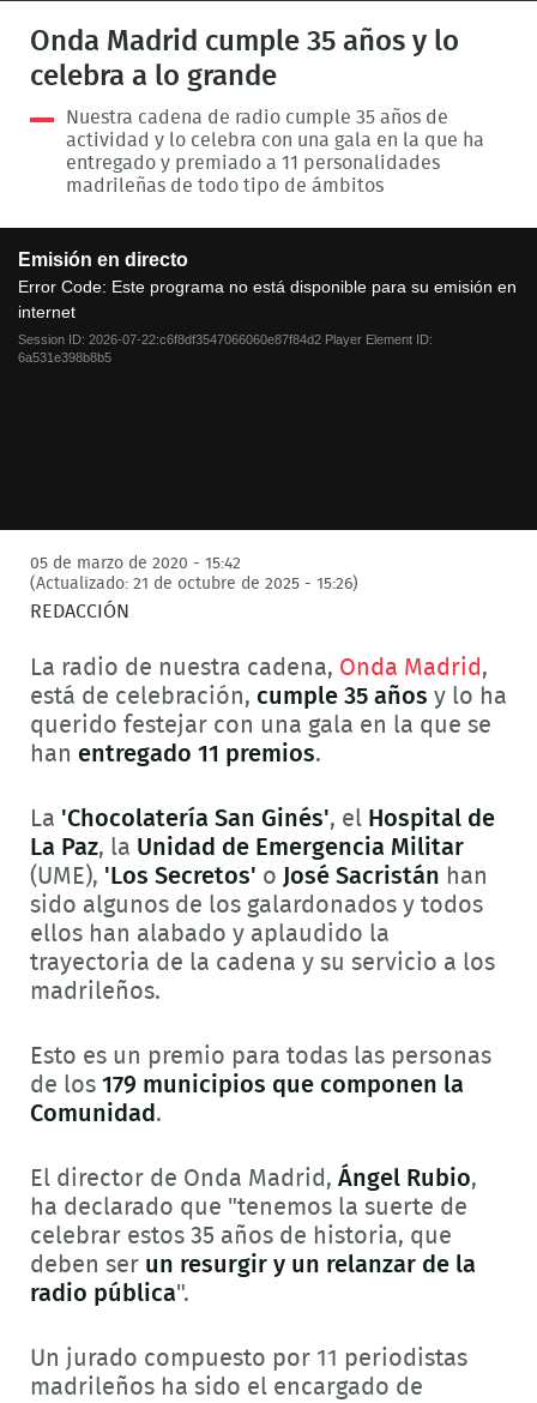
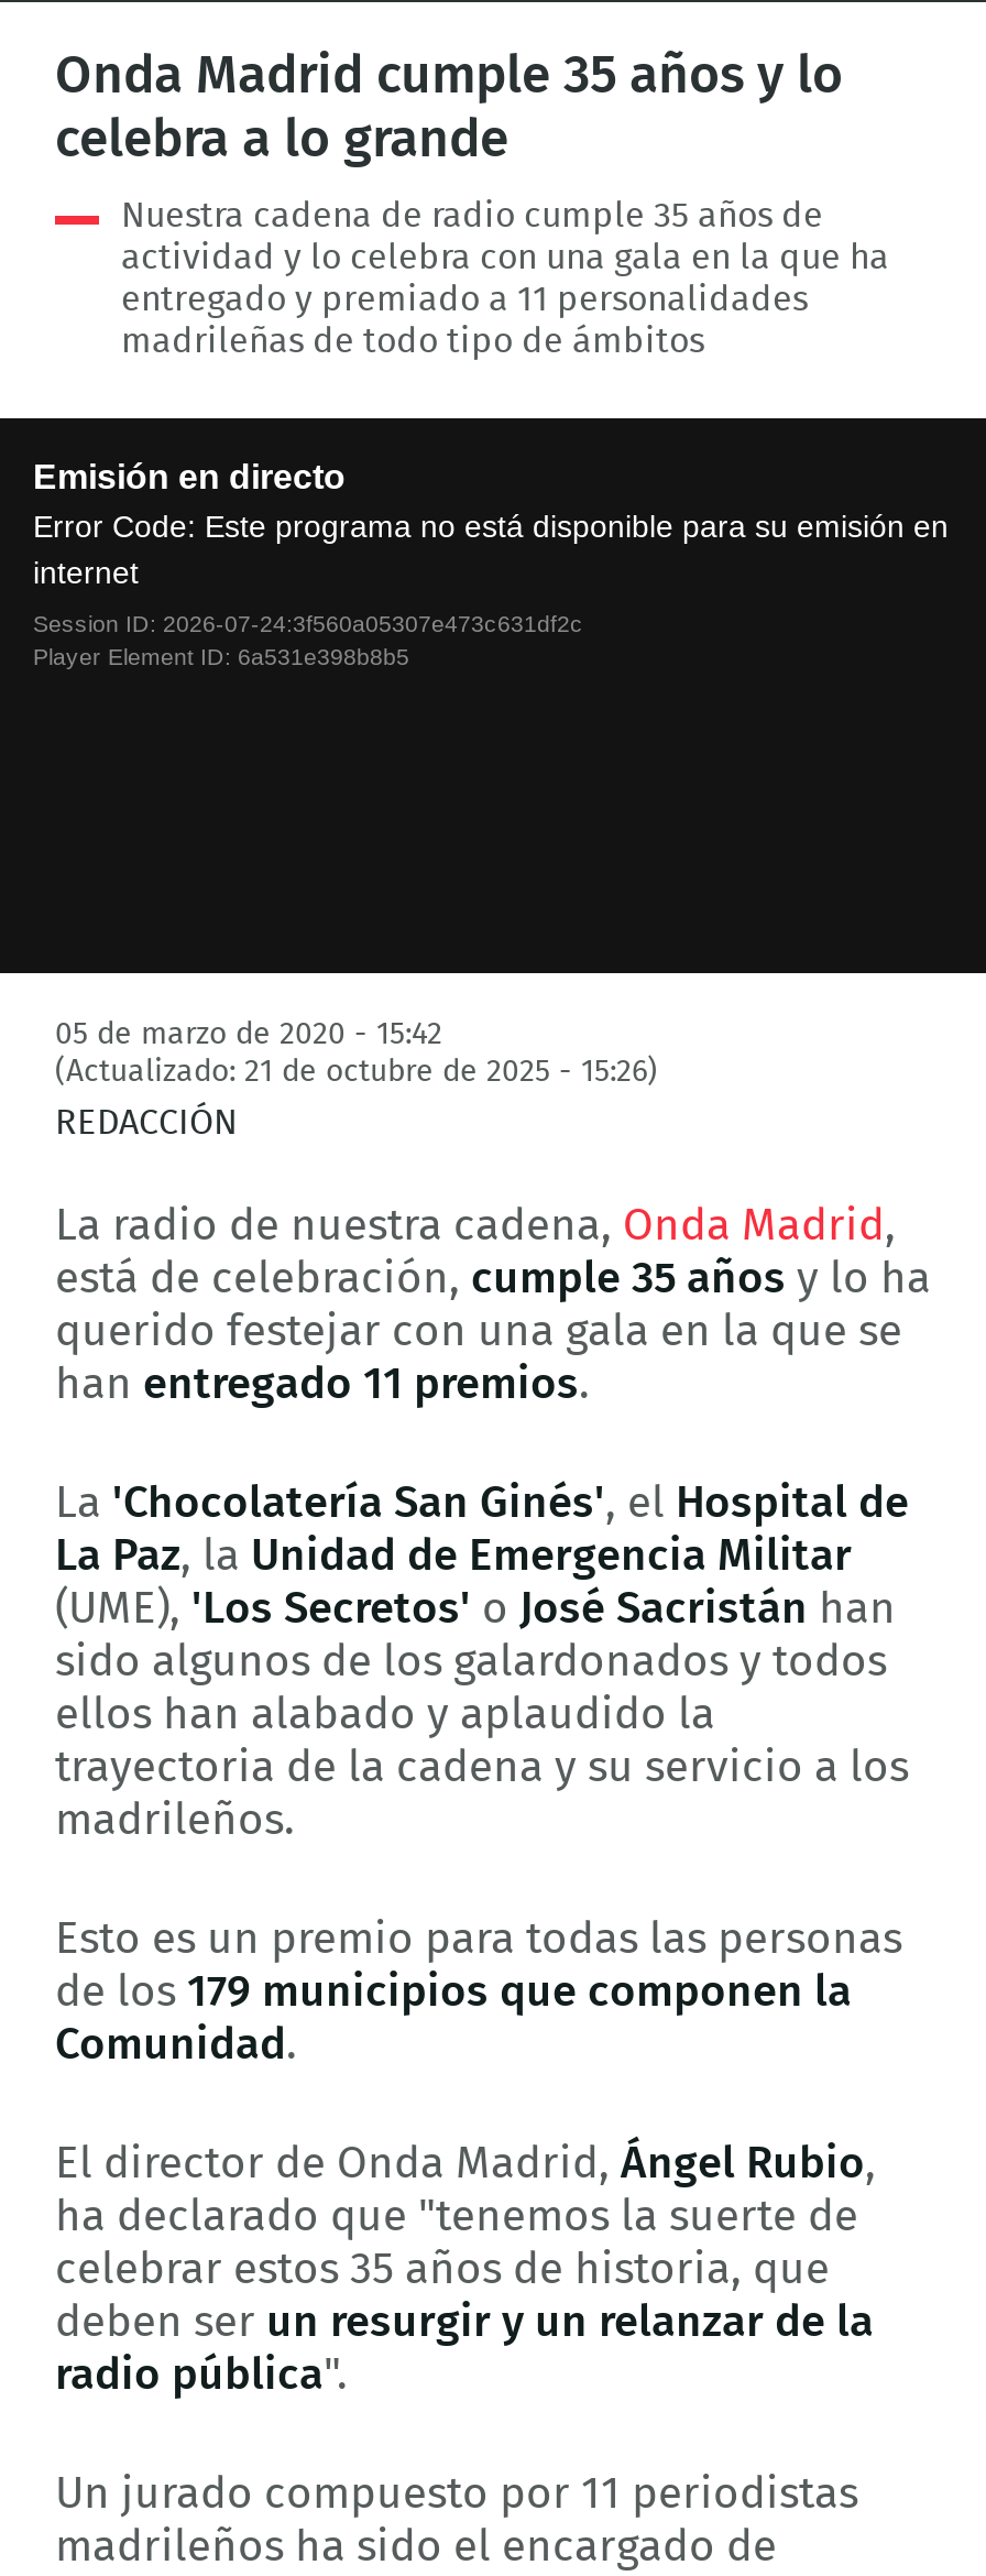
[18,332,433,365] Session ID: 2026-07-22:c6f8df3547066060e87f84d2 Player Element ID: | 6a531e398b8b5 -> [33,610,583,670] Session ID: 2026-07-24:3f560a05307e473c631df2c | Player Element ID: 6a531e398b8b5

